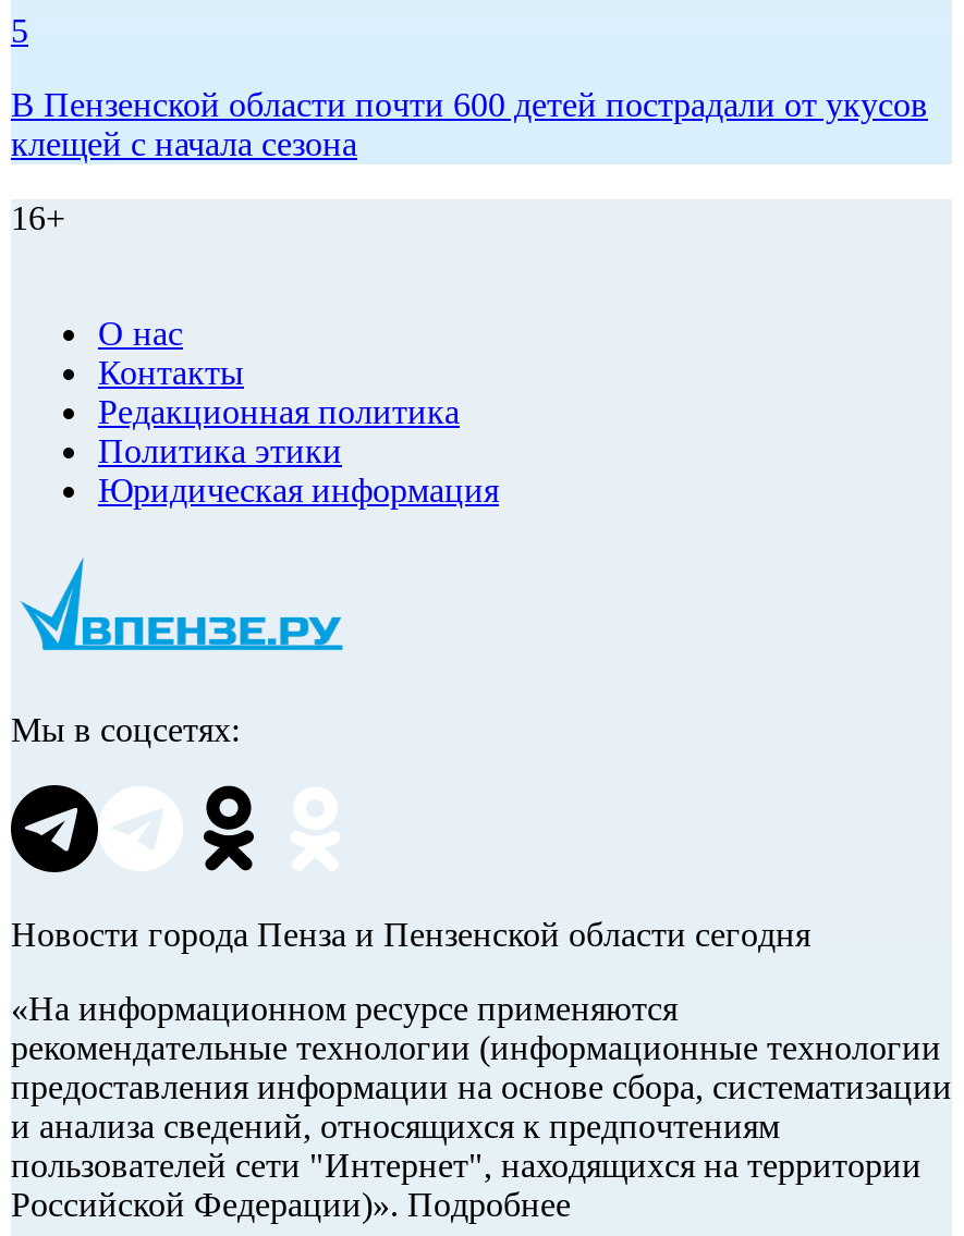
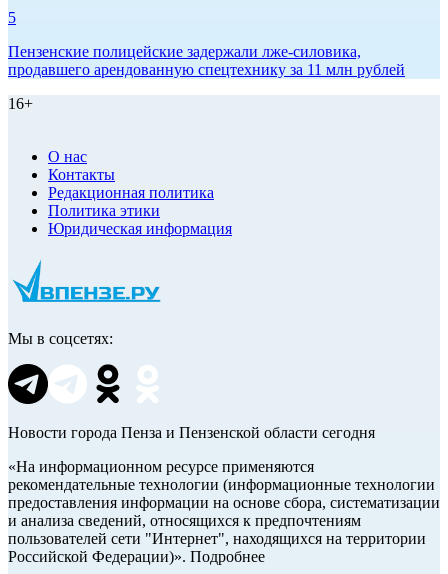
[11,86,928,162] В Пензенской области почти 600 детей пострадали от укусов | клещей с начала сезона -> [8,43,405,78] Пензенские полицейские задержали лже-силовика, | продавшего арендованную спецтехнику за 11 млн рублей

